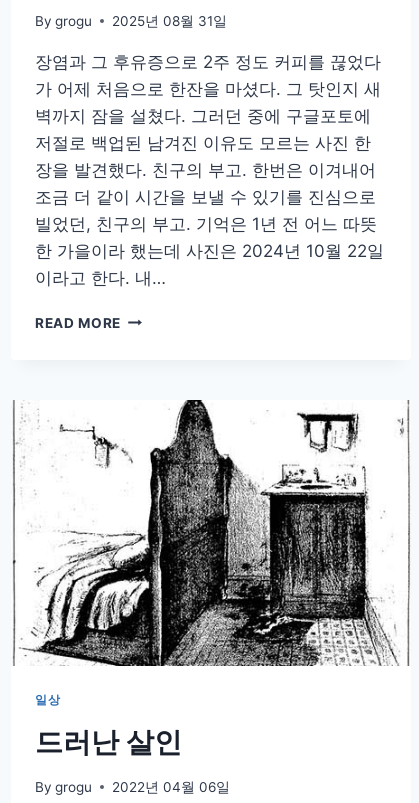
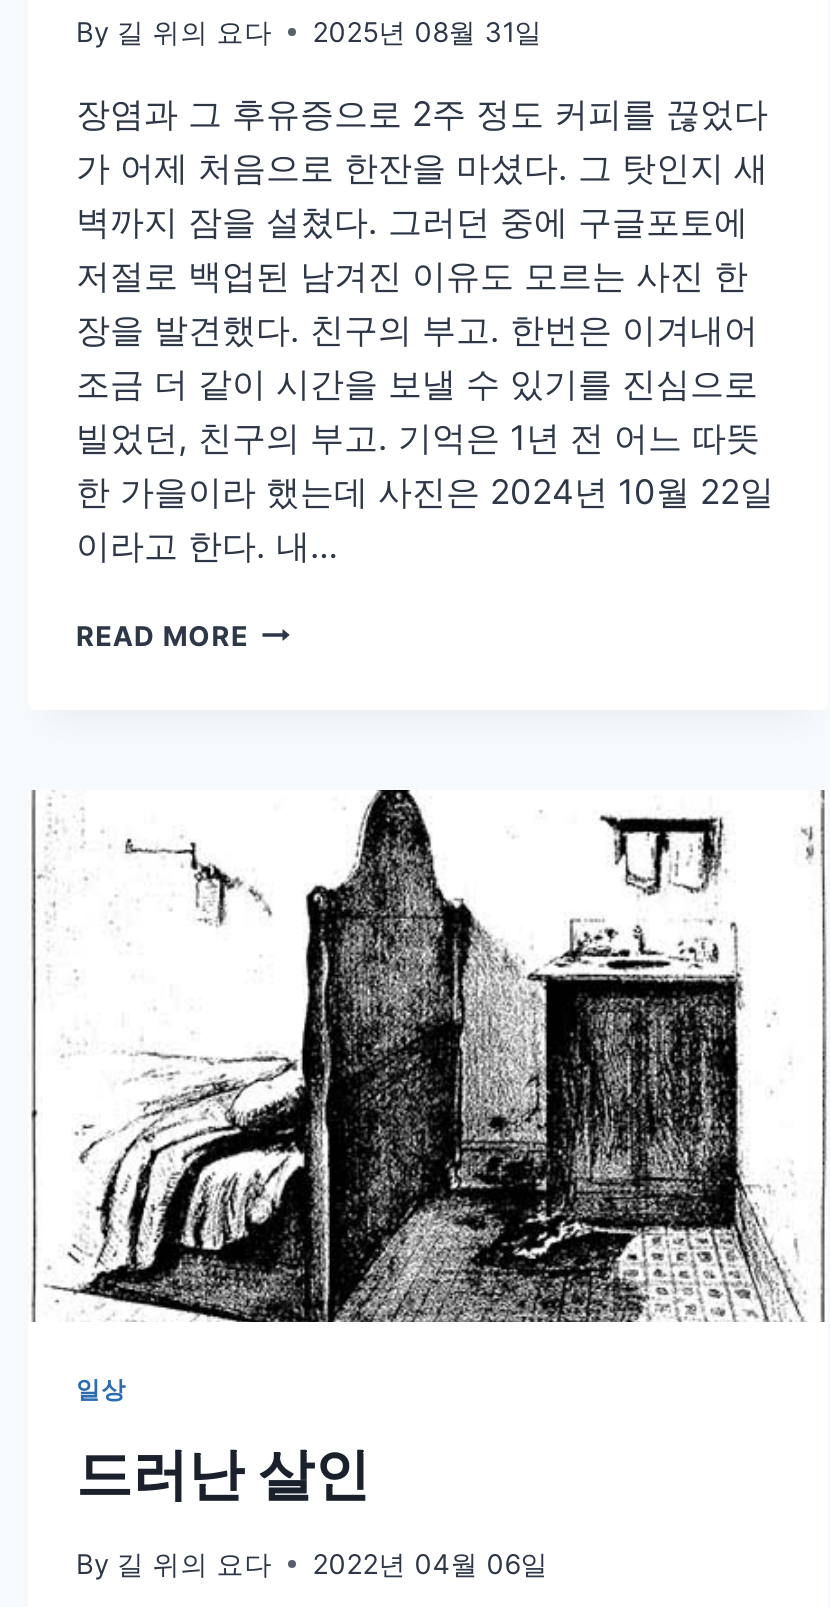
[35,13,92,29] By grogu -> [76,15,272,47] By 길 위의 요다
[35,779,92,795] By grogu -> [76,1548,272,1580] By 길 위의 요다

